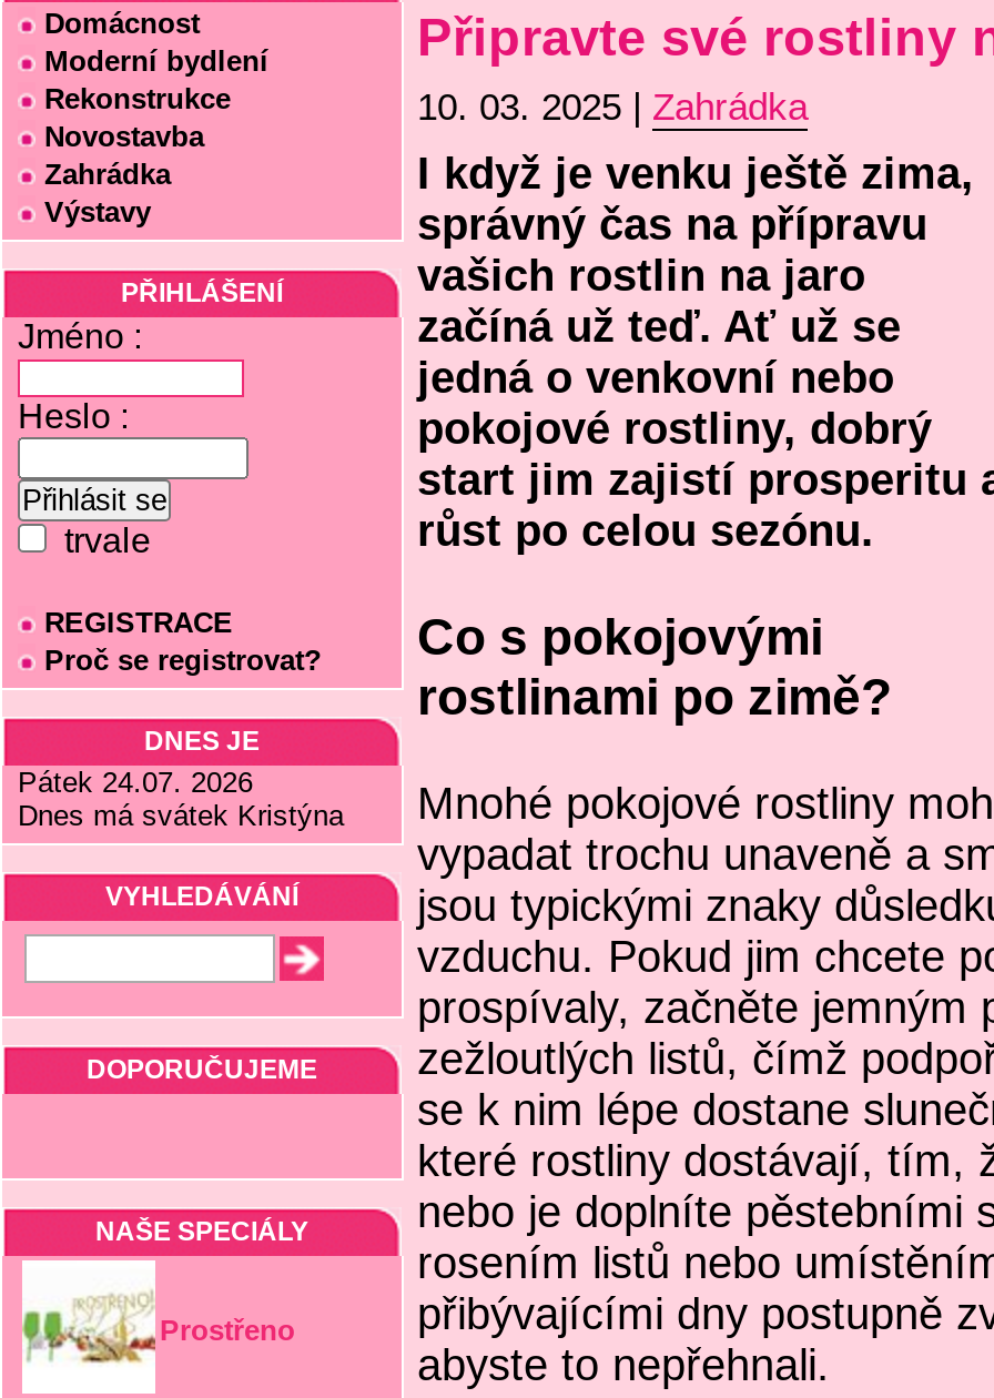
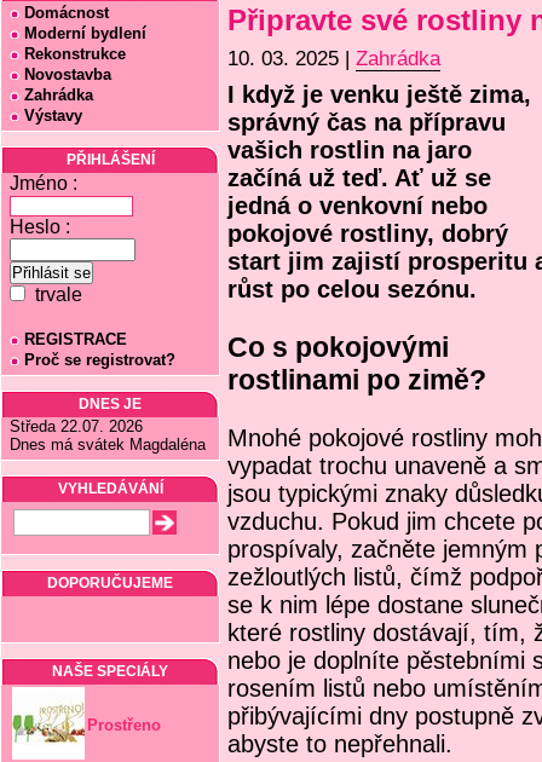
[18,766,344,832] Pátek 24.07. 2026 | Dnes má svátek Kristýna -> [10,417,206,454] Středa 22.07. 2026 | Dnes má svátek Magdaléna

